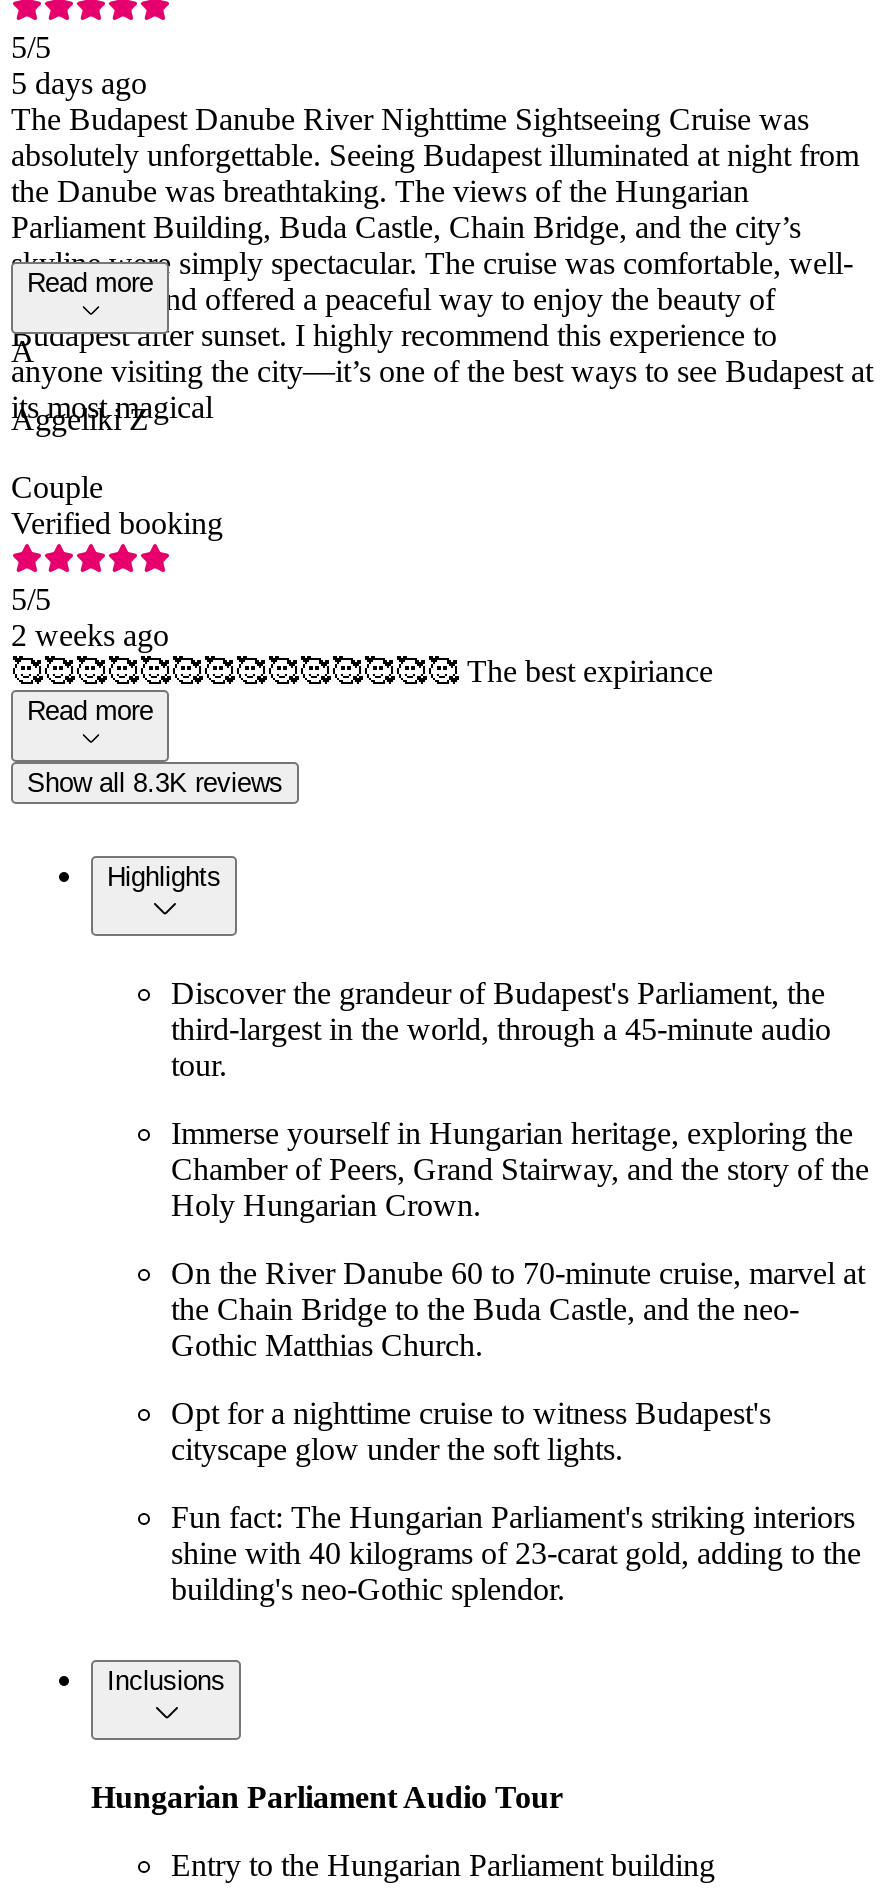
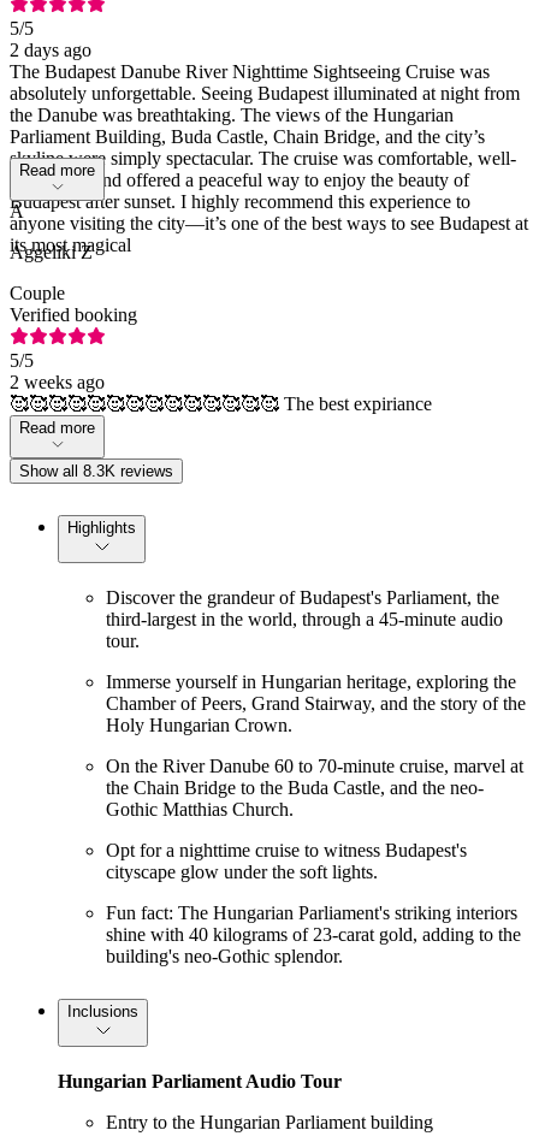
[11,66,147,100] 5 days ago -> [10,40,91,60] 2 days ago

